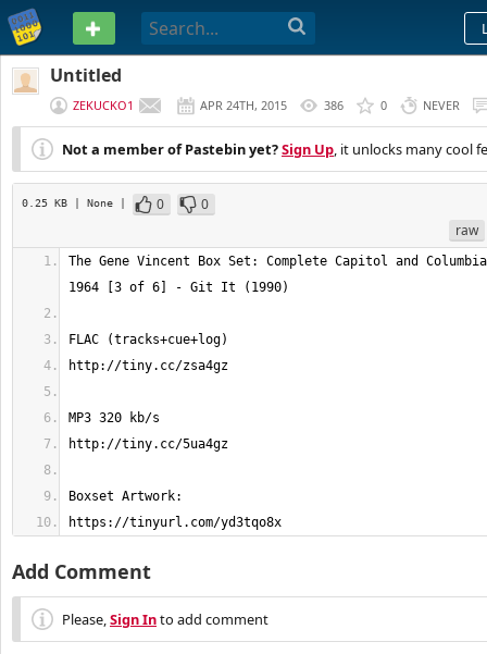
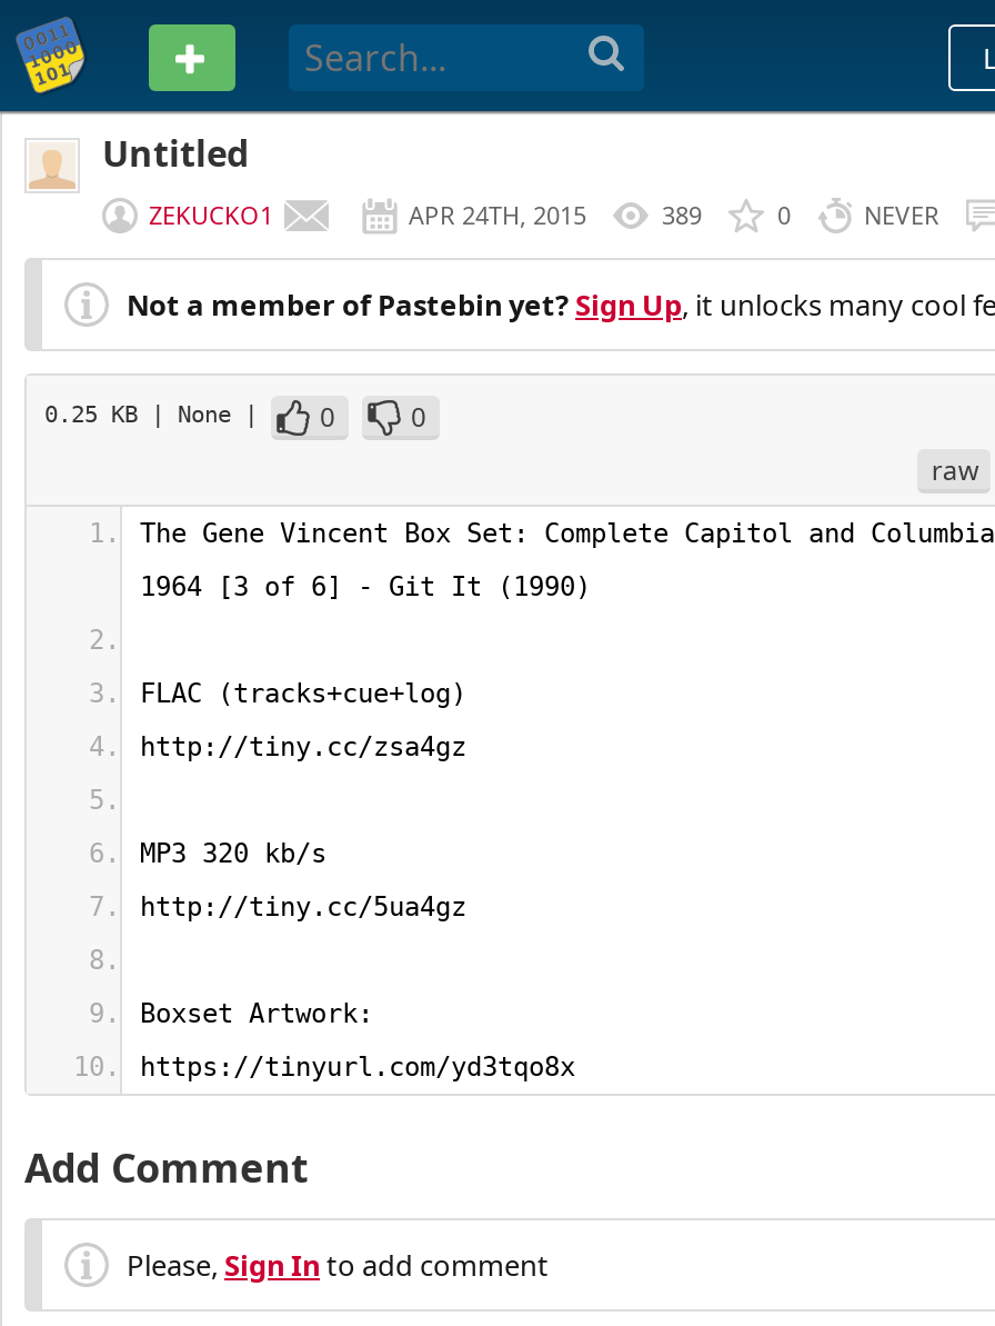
[324,97,344,113] 386 -> [662,198,702,231] 389

